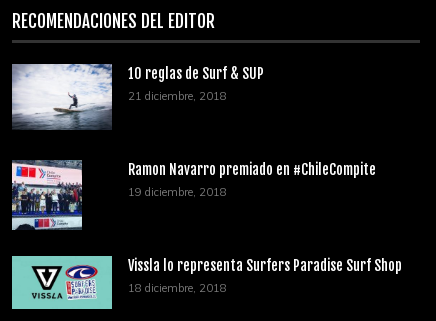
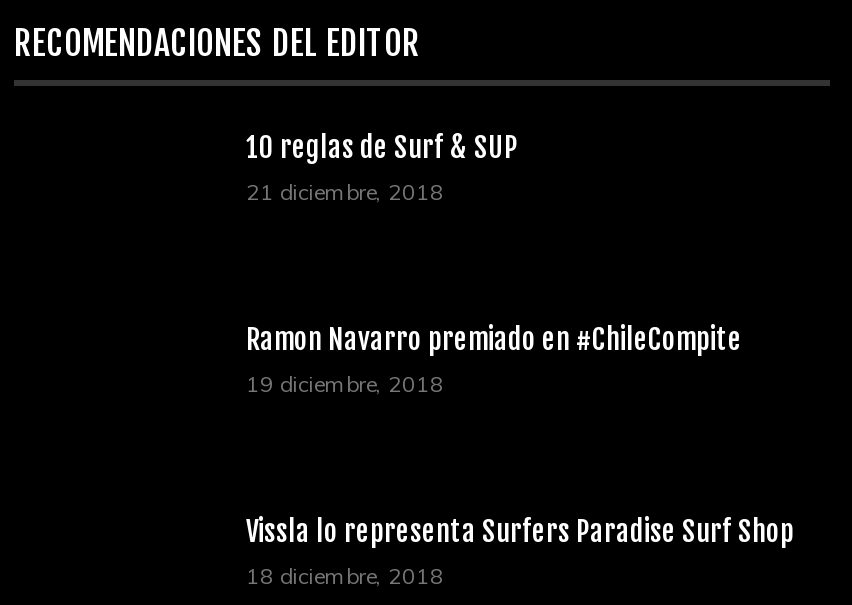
[11,63,113,131] [image] -> none
[11,159,83,231] [image] -> none
[11,255,113,310] [image] -> none

